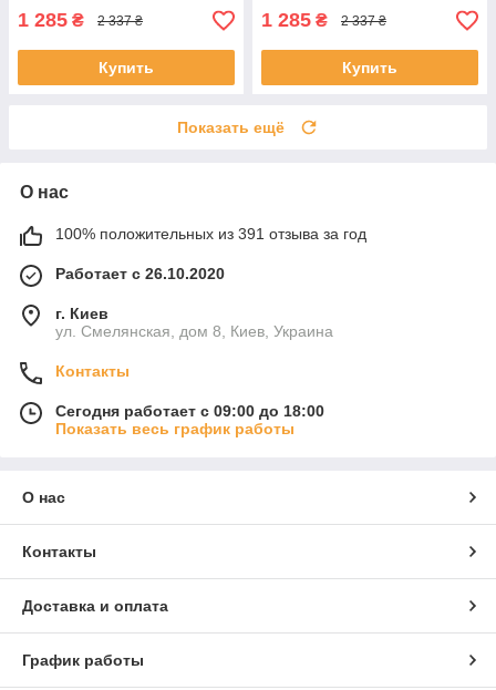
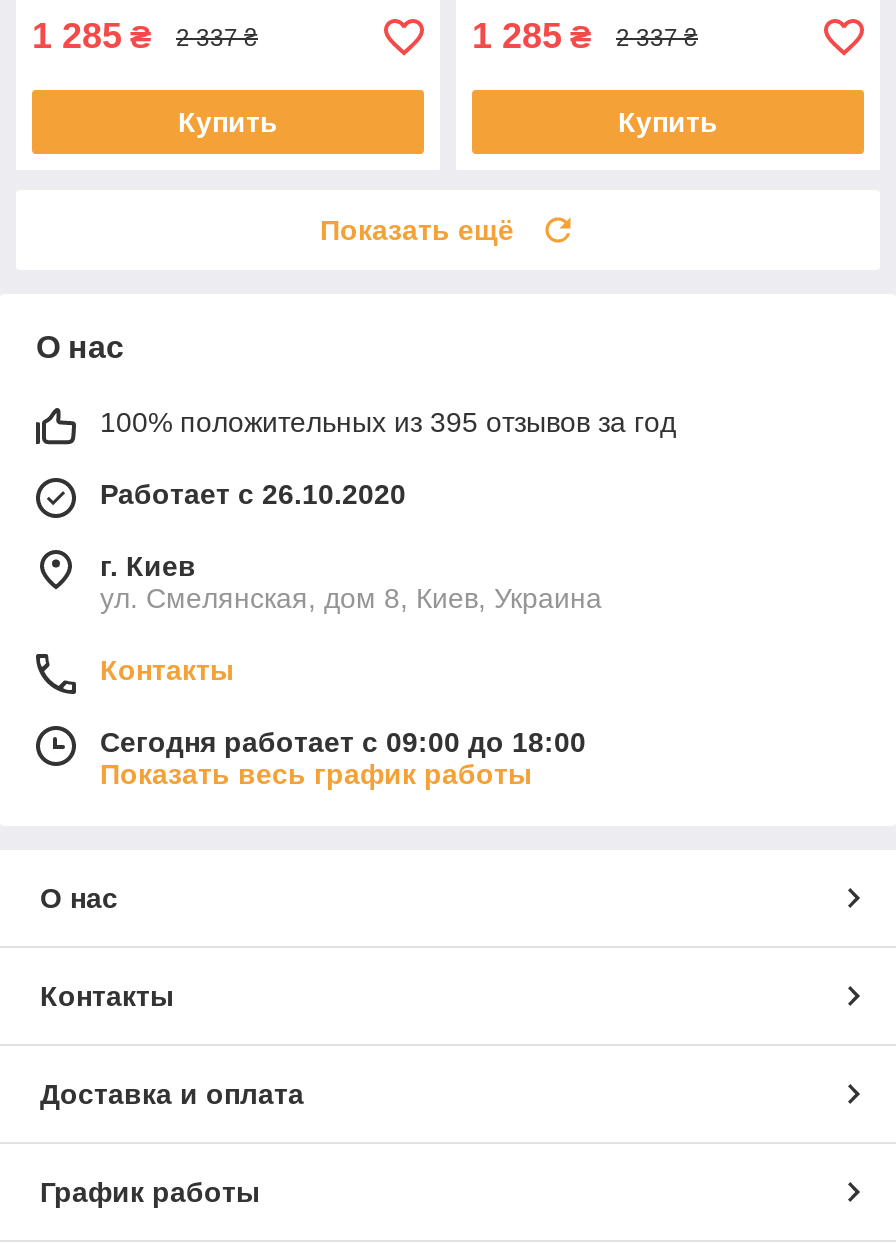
[55,225,366,243] 100% положительных из 391 отзыва за год -> [100,407,676,439] 100% положительных из 395 отзывов за год

